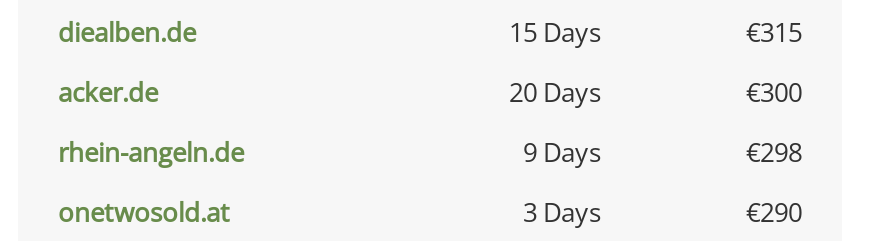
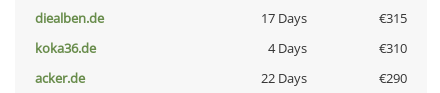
[509,13,601,49] 15 Days -> [260,8,306,26] 17 Days
none -> [35,38,407,56] koka36.de | 4 Days | €310
[58,73,802,229] 20 Days | €300 | rhein-angeln.de | 9 Days | €298 | onetwosold.at | 3 Days -> [260,68,306,86] 22 Days
moved [58,73,158,109] -> [35,68,85,86]: acker.de

